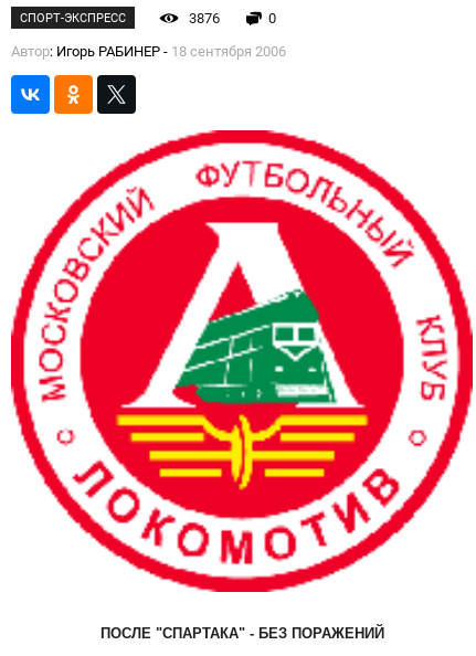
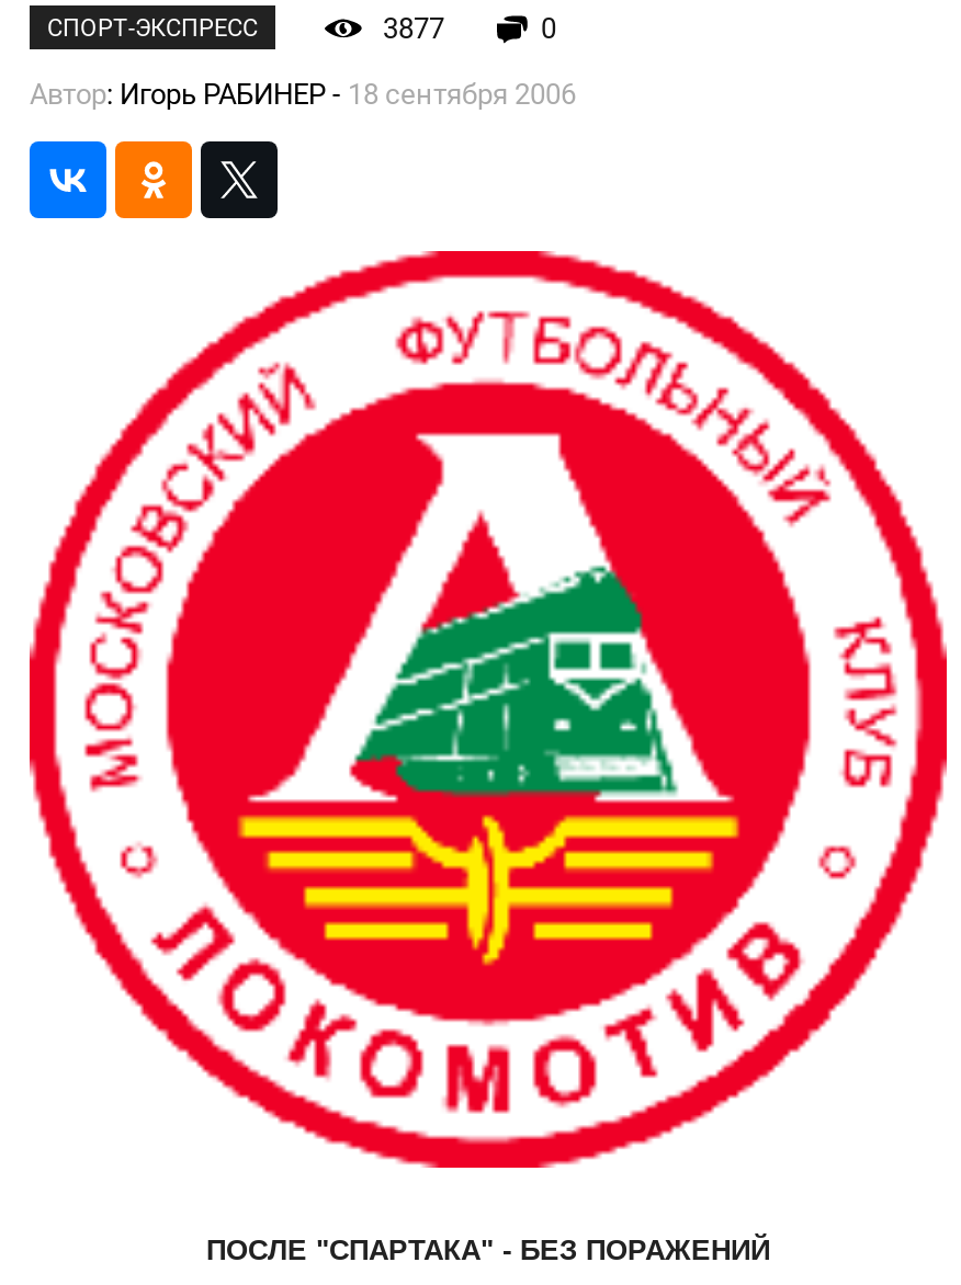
[189,10,220,27] 3876 -> [383,12,444,45] 3877

